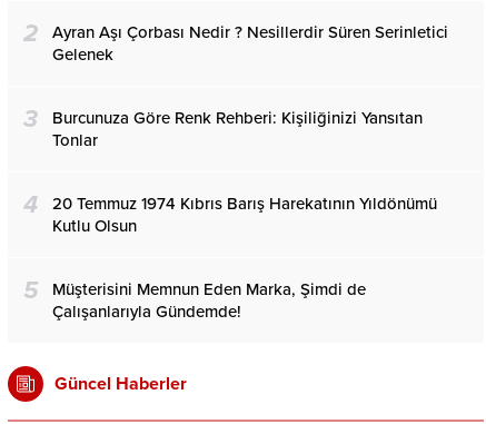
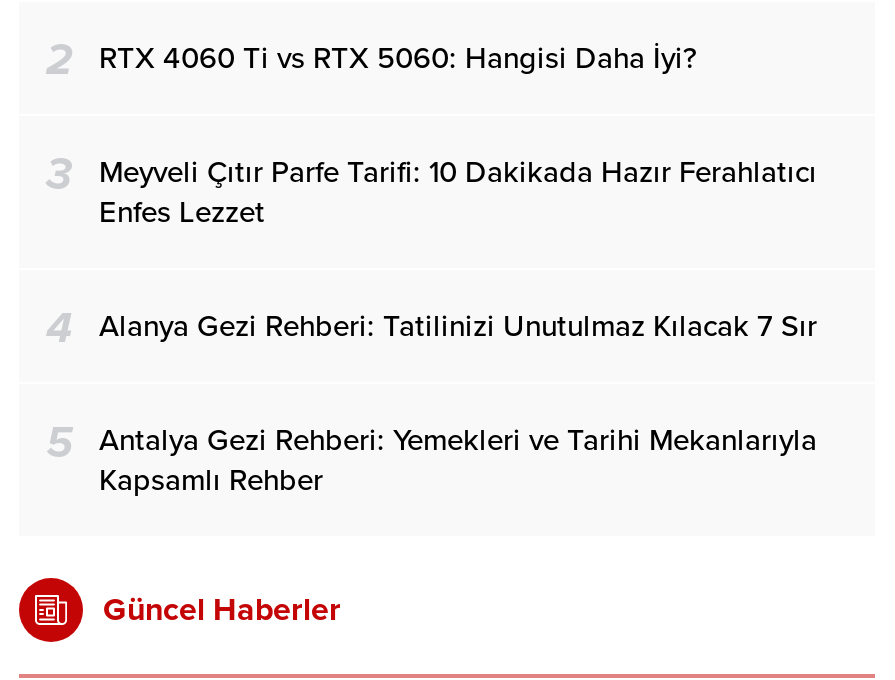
[52,22,448,64] Ayran Aşı Çorbası Nedir ? Nesillerdir Süren Serinletici | Gelenek -> [99,40,697,76] RTX 4060 Ti vs RTX 5060: Hangisi Daha İyi?
[52,108,423,150] Burcunuza Göre Renk Rehberi: Kişiliğinizi Yansıtan | Tonlar -> [99,154,817,230] Meyveli Çıtır Parfe Tarifi: 10 Dakikada Hazır Ferahlatıcı | Enfes Lezzet
[52,193,437,236] 20 Temmuz 1974 Kıbrıs Barış Harekatının Yıldönümü | Kutlu Olsun -> [99,308,817,344] Alanya Gezi Rehberi: Tatilinizi Unutulmaz Kılacak 7 Sır
[52,279,366,321] Müşterisini Memnun Eden Marka, Şimdi de | Çalışanlarıyla Gündemde! -> [99,422,817,498] Antalya Gezi Rehberi: Yemekleri ve Tarihi Mekanlarıyla | Kapsamlı Rehber

